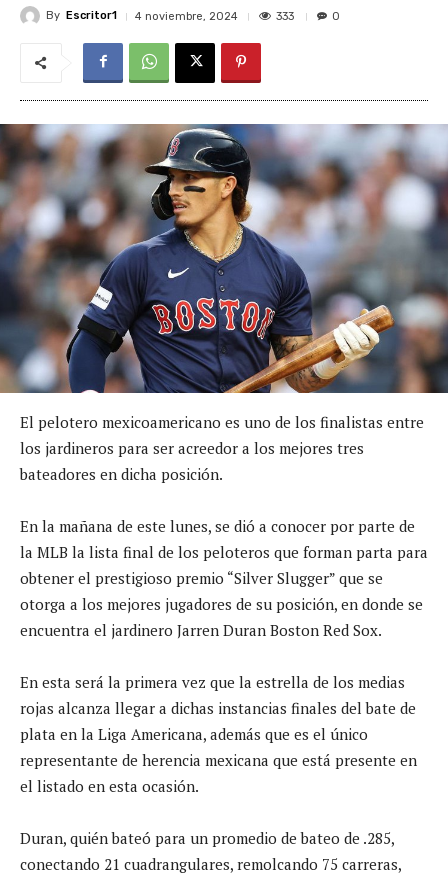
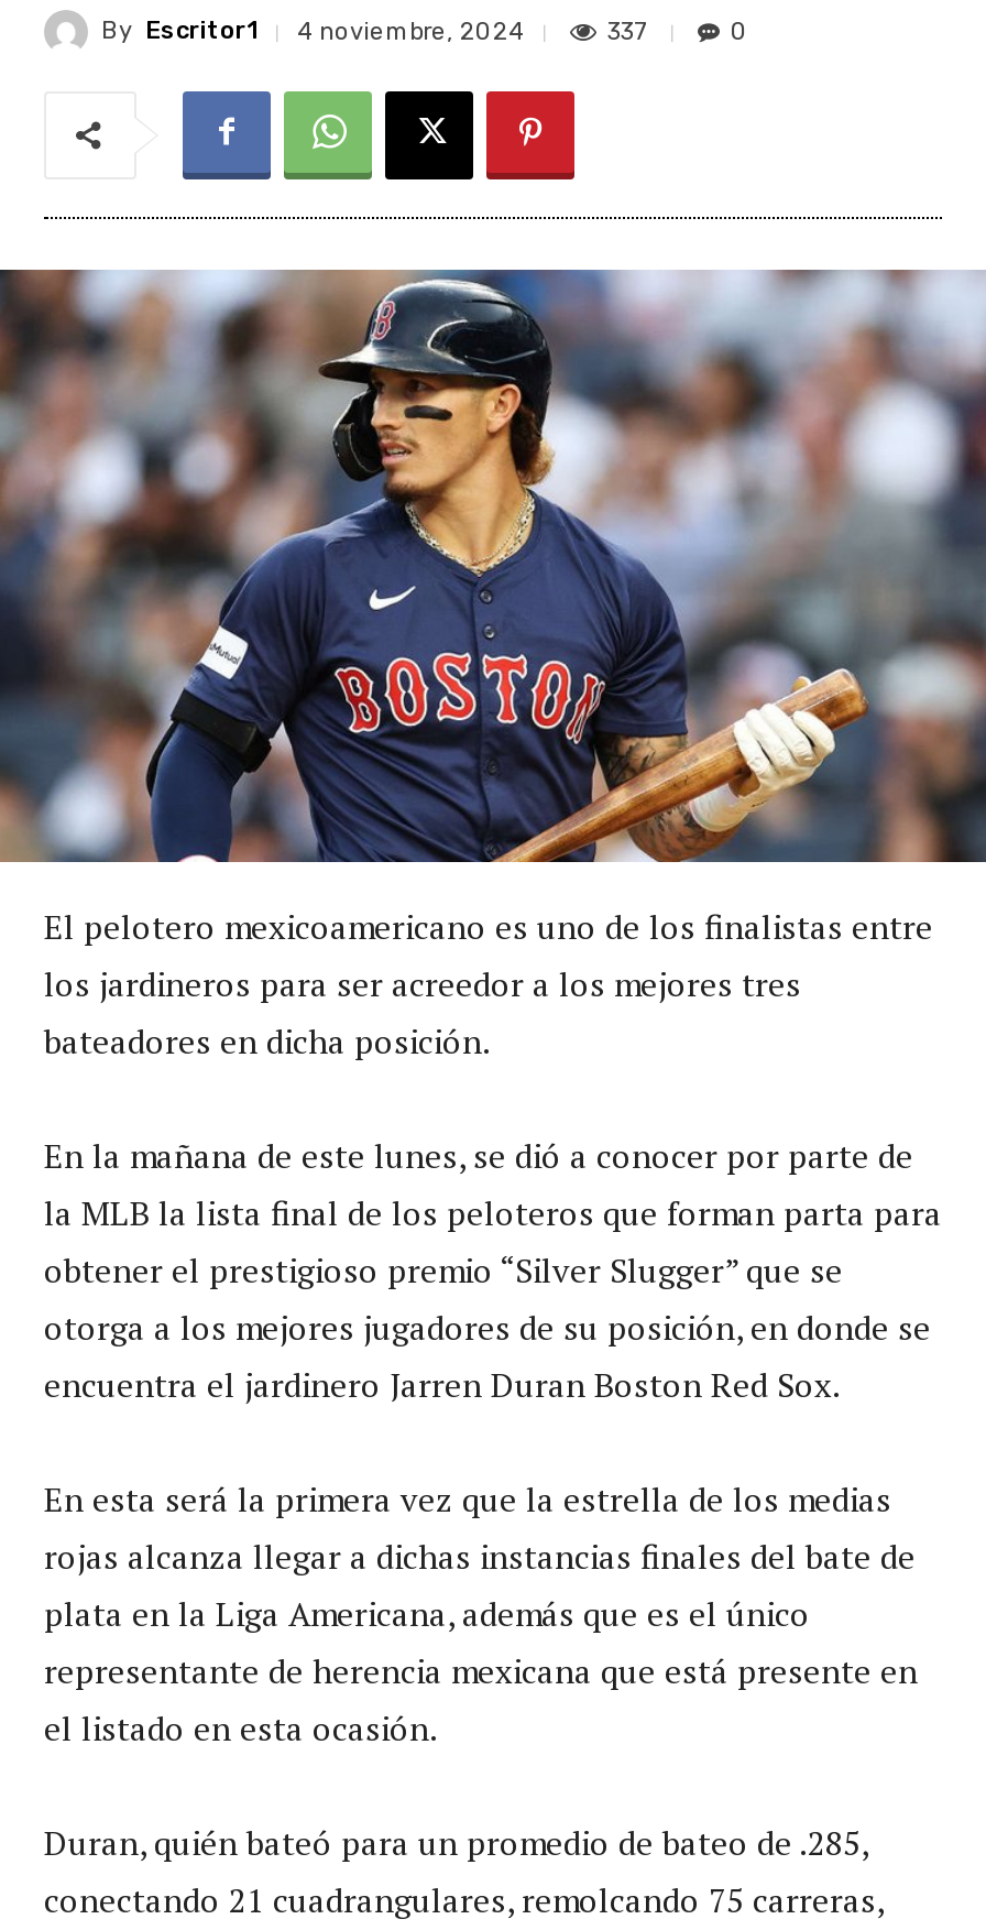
[276,9,294,22] 333 -> [607,17,647,46] 337

